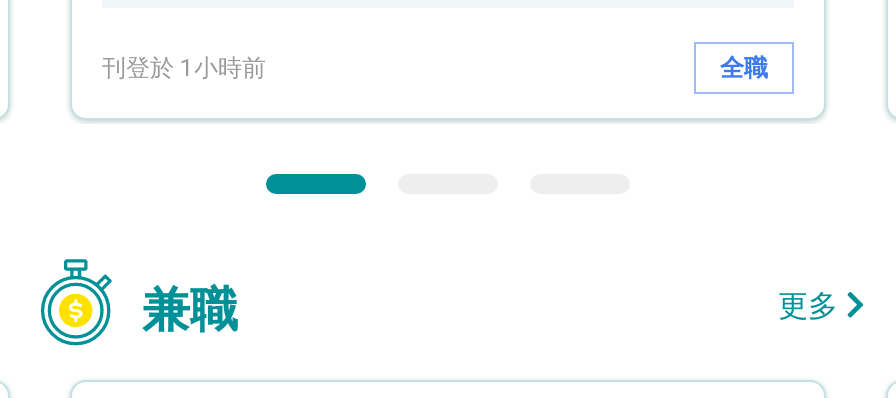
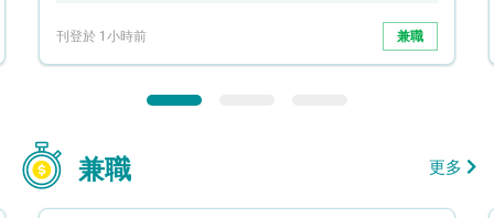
[720,53,768,81] 全職 -> [397,28,423,43] 兼職

